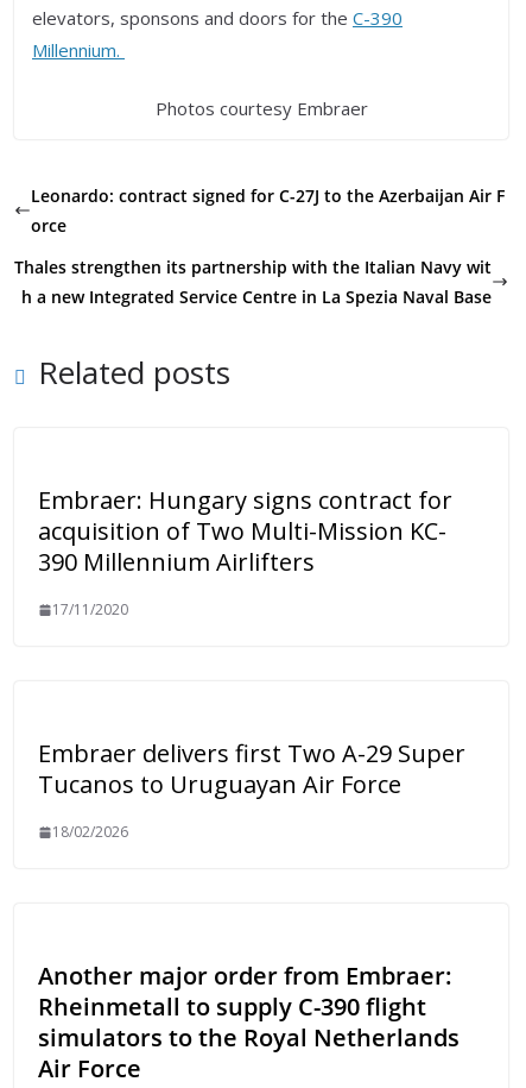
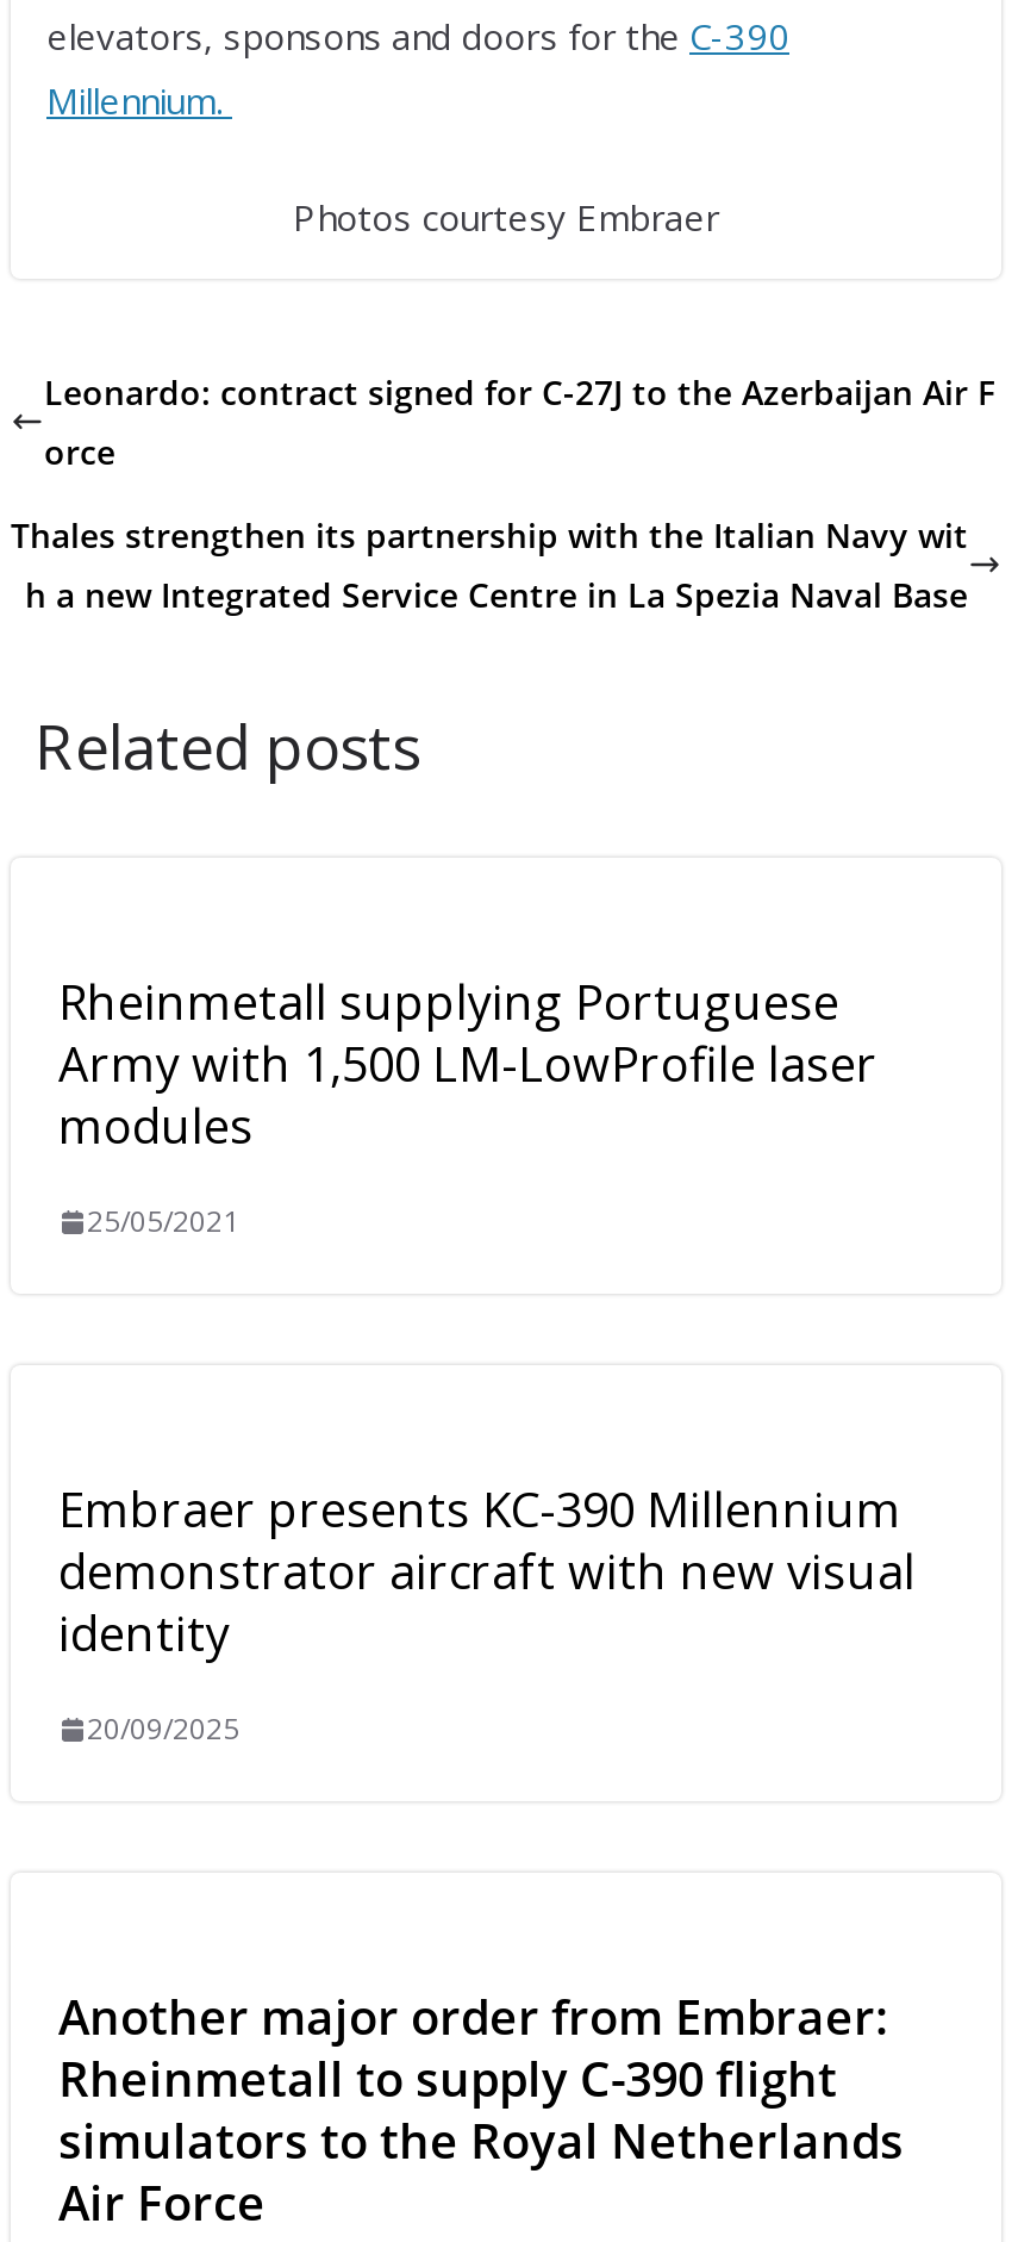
[38,484,452,578] Embraer: Hungary signs contract for | acquisition of Two Multi-Mission KC- | 390 Millennium Airlifters -> [58,971,878,1159] Rheinmetall supplying Portuguese | Army with 1,500 LM-LowProfile laser | modules
[52,600,128,620] 17/11/2020 -> [87,1202,239,1242] 25/05/2021
[38,738,465,801] Embraer delivers first Two A-29 Super | Tucanos to Uruguayan Air Force -> [58,1478,916,1666] Embraer presents KC-390 Millennium | demonstrator aircraft with new visual | identity
[52,822,128,842] 18/02/2026 -> [87,1709,239,1750] 20/09/2025

